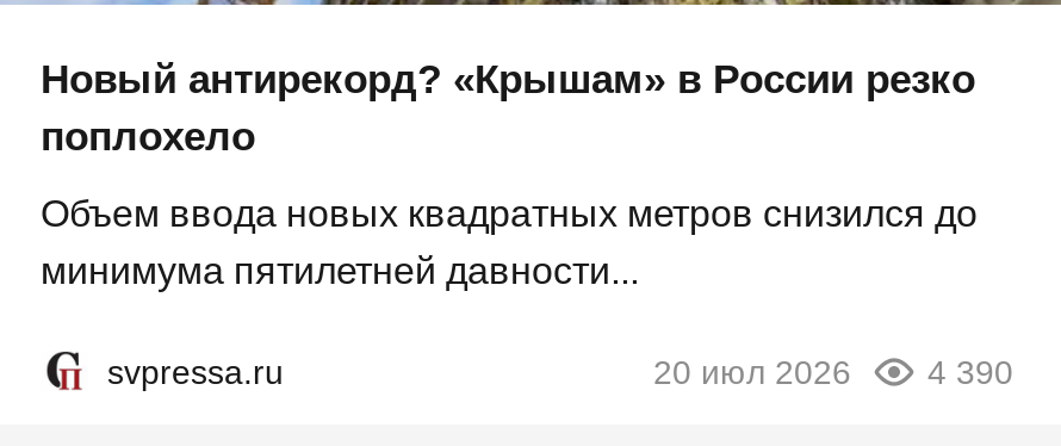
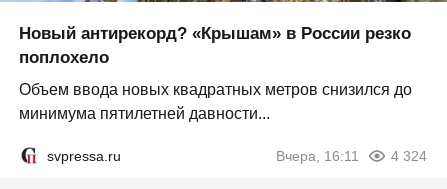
[653,352,1013,390] 20 июл 2026 | 4 390 -> [276,148,427,164] Вчера, 16:11 | 4 324

